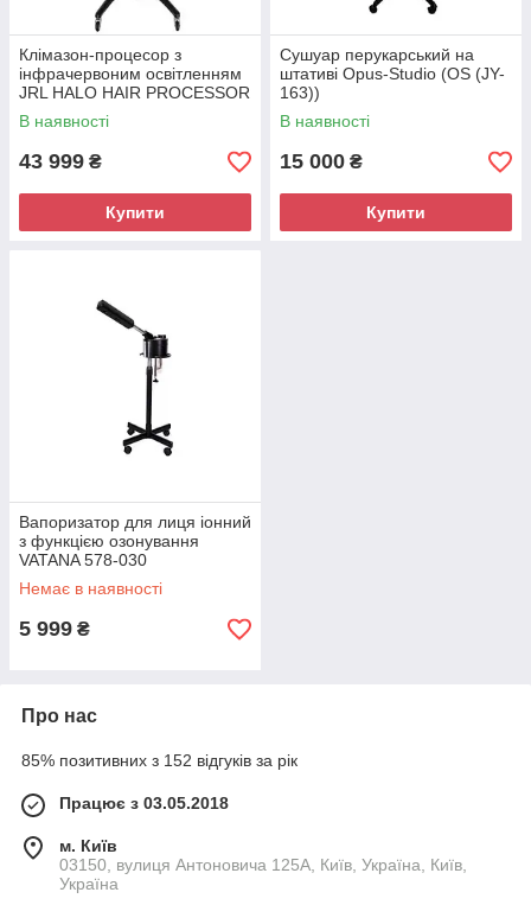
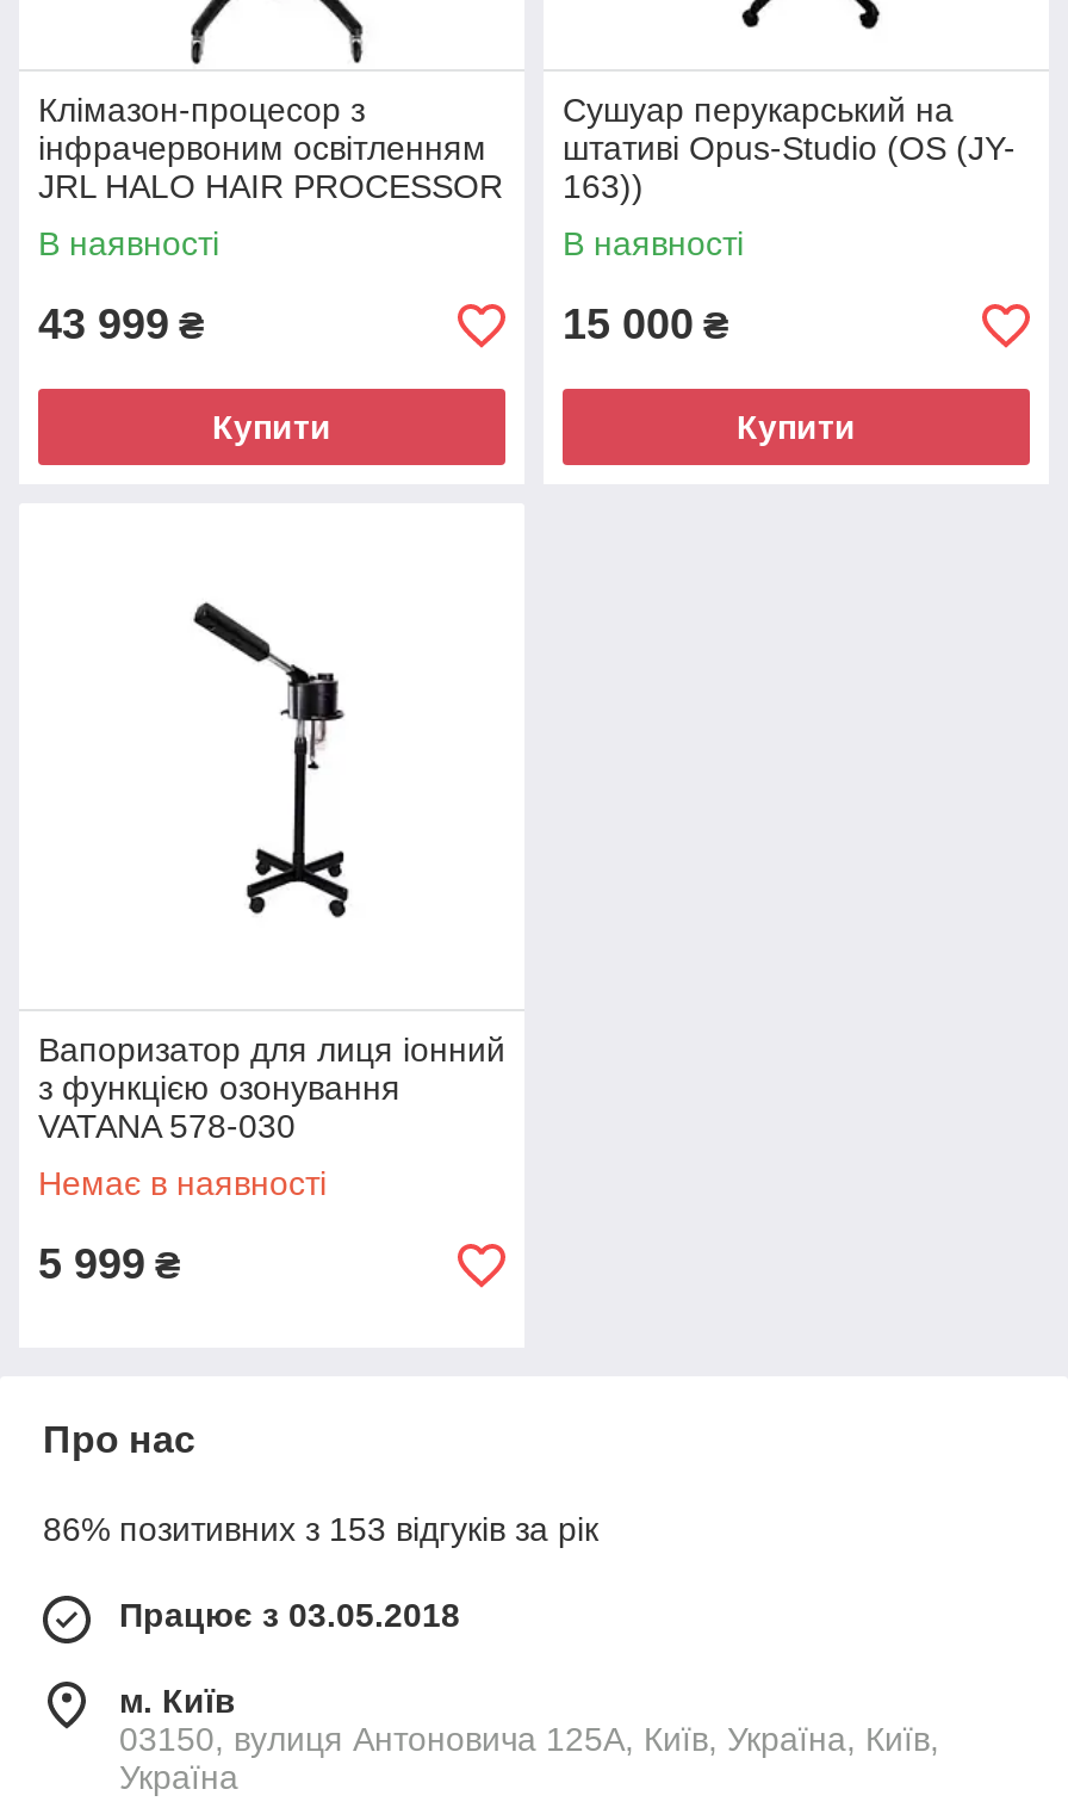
[21,751,298,770] 85% позитивних з 152 відгуків за рік -> [43,1510,598,1548] 86% позитивних з 153 відгуків за рік

